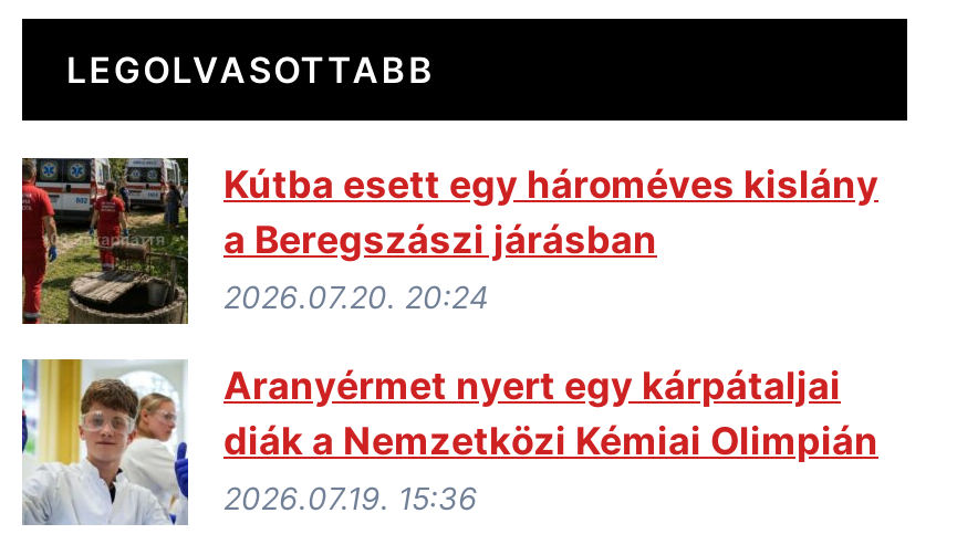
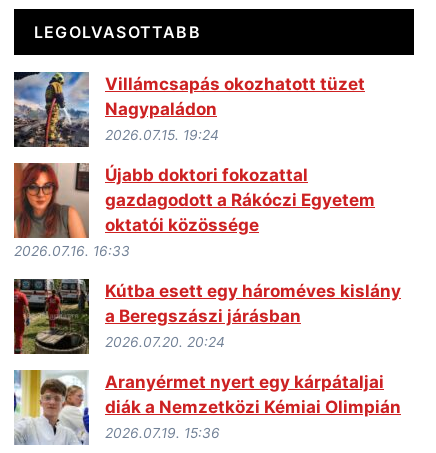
none -> [13,72,375,259] [image] | Villámcsapás okozhatott tüzet | Nagypaládon | 2026.07.15. 19:24 | Újabb doktori fokozattal | gazdagodott a Rákóczi Egyetem | oktatói közössége | 2026.07.16. 16:33
none -> [13,162,90,236] [image]

